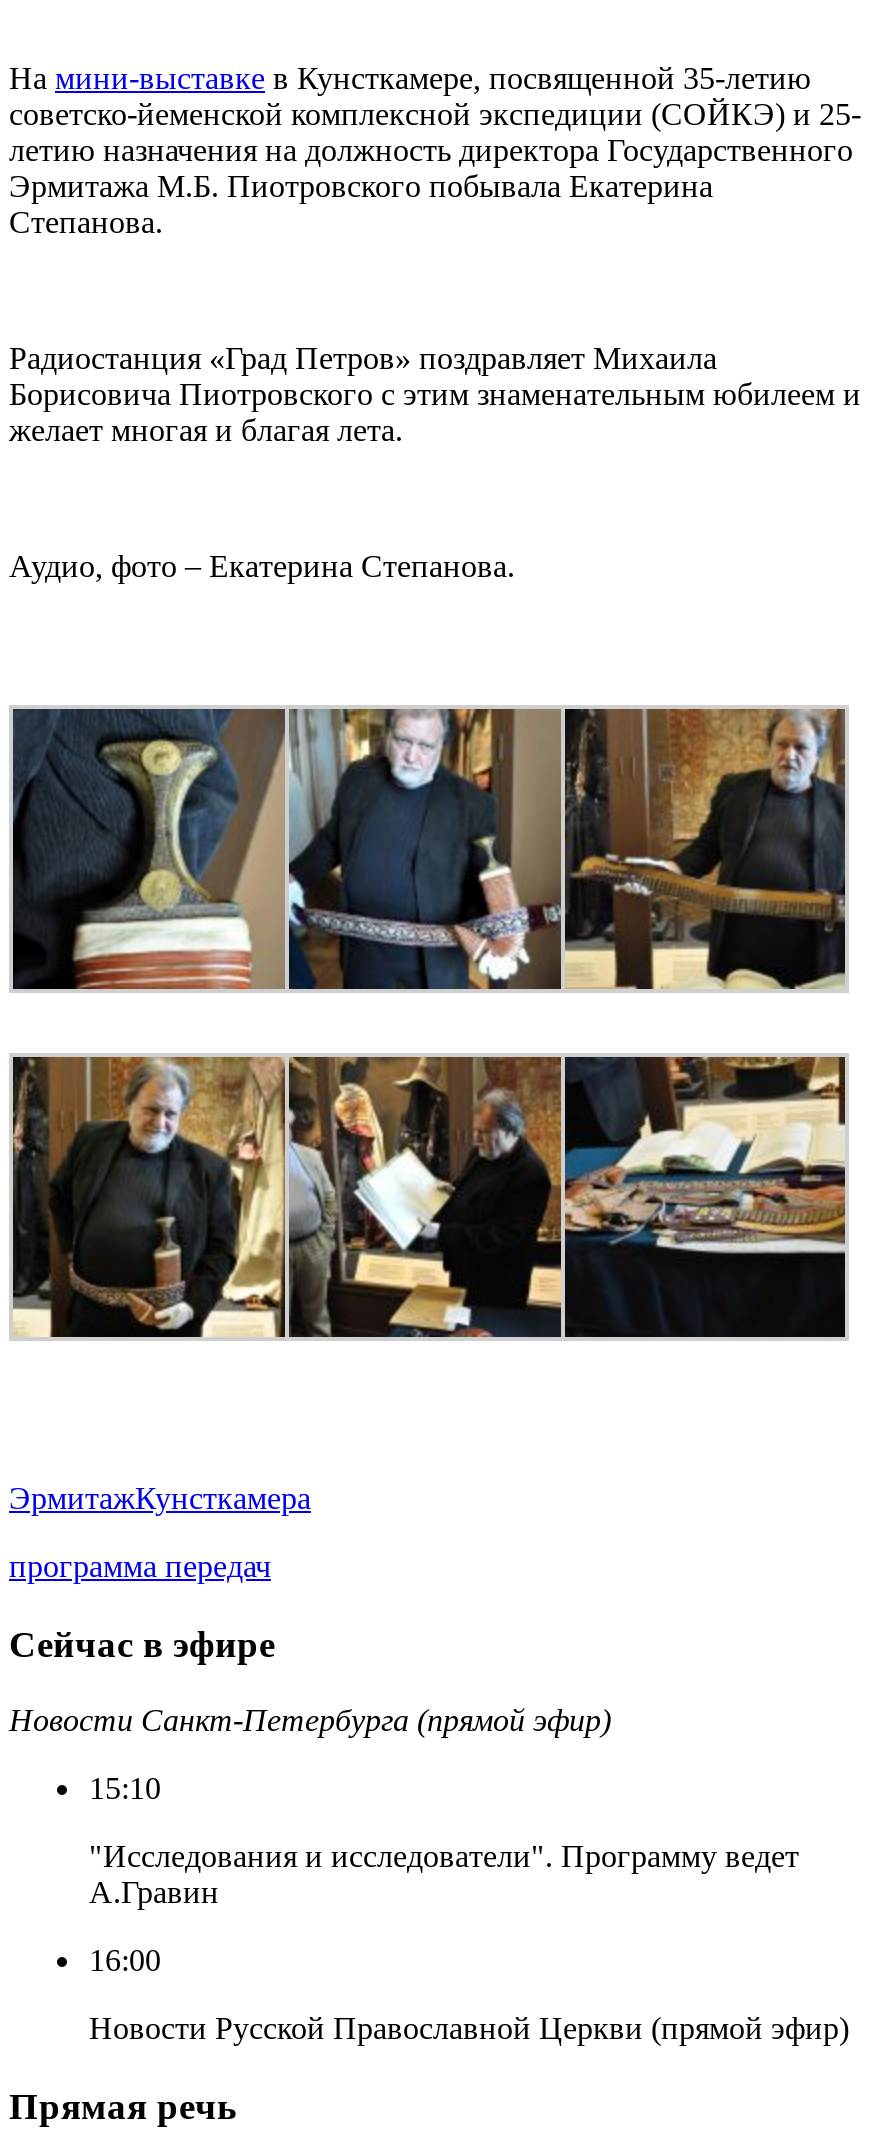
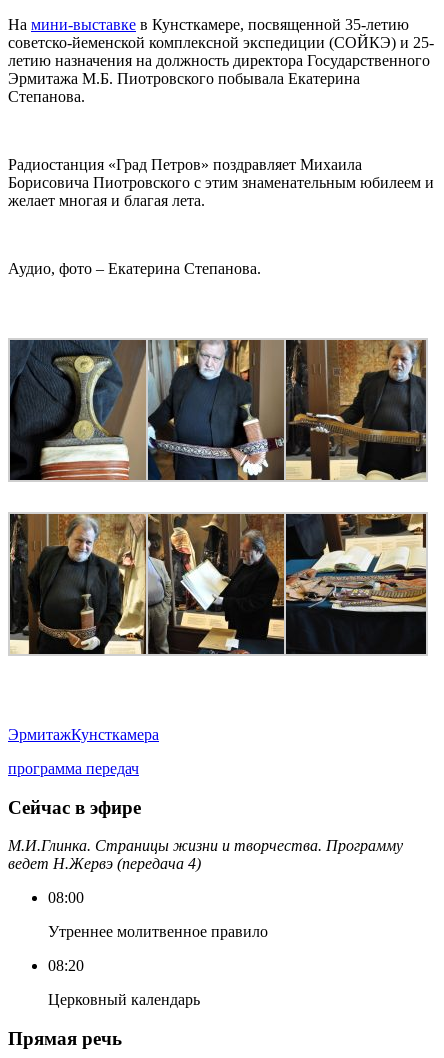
[9,1704,611,1738] Новости Санкт-Петербурга (прямой эфир) -> [8,837,403,872] М.И.Глинка. Страницы жизни и творчества. Программу | ведет Н.Жервэ (передача 4)
[89,1772,161,1806] 15:10 -> [48,889,84,906] 08:00
[89,1840,799,1910] "Исследования и исследователи". Программу ведет | А.Гравин -> [48,923,268,940] Утреннее молитвенное правило
[89,1944,161,1978] 16:00 -> [48,957,84,974] 08:20
[89,2012,849,2046] Новости Русской Православной Церкви (прямой эфир) -> [48,991,200,1008] Церковный календарь

